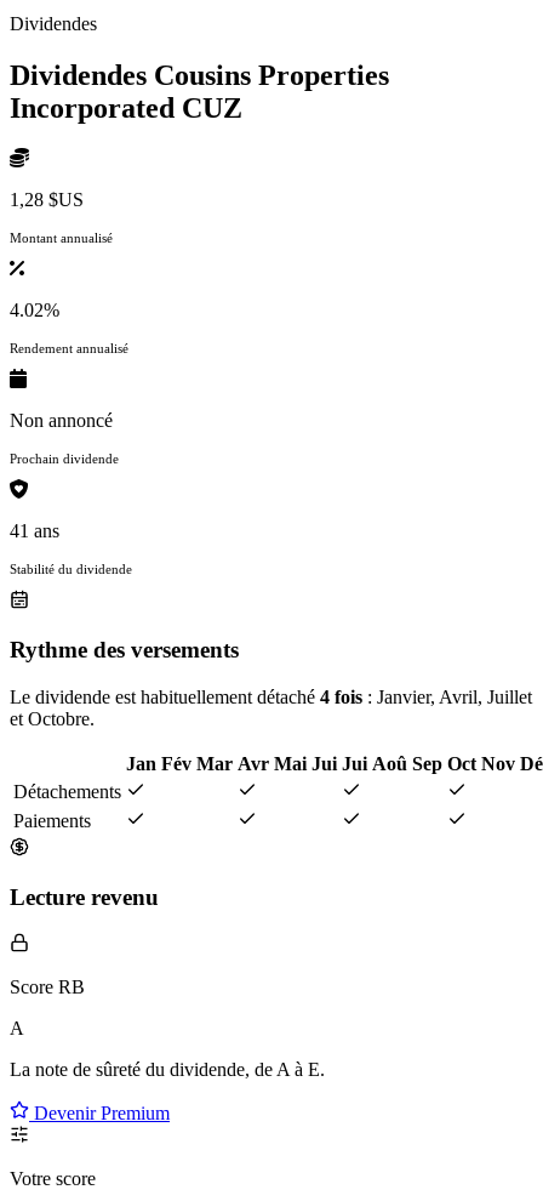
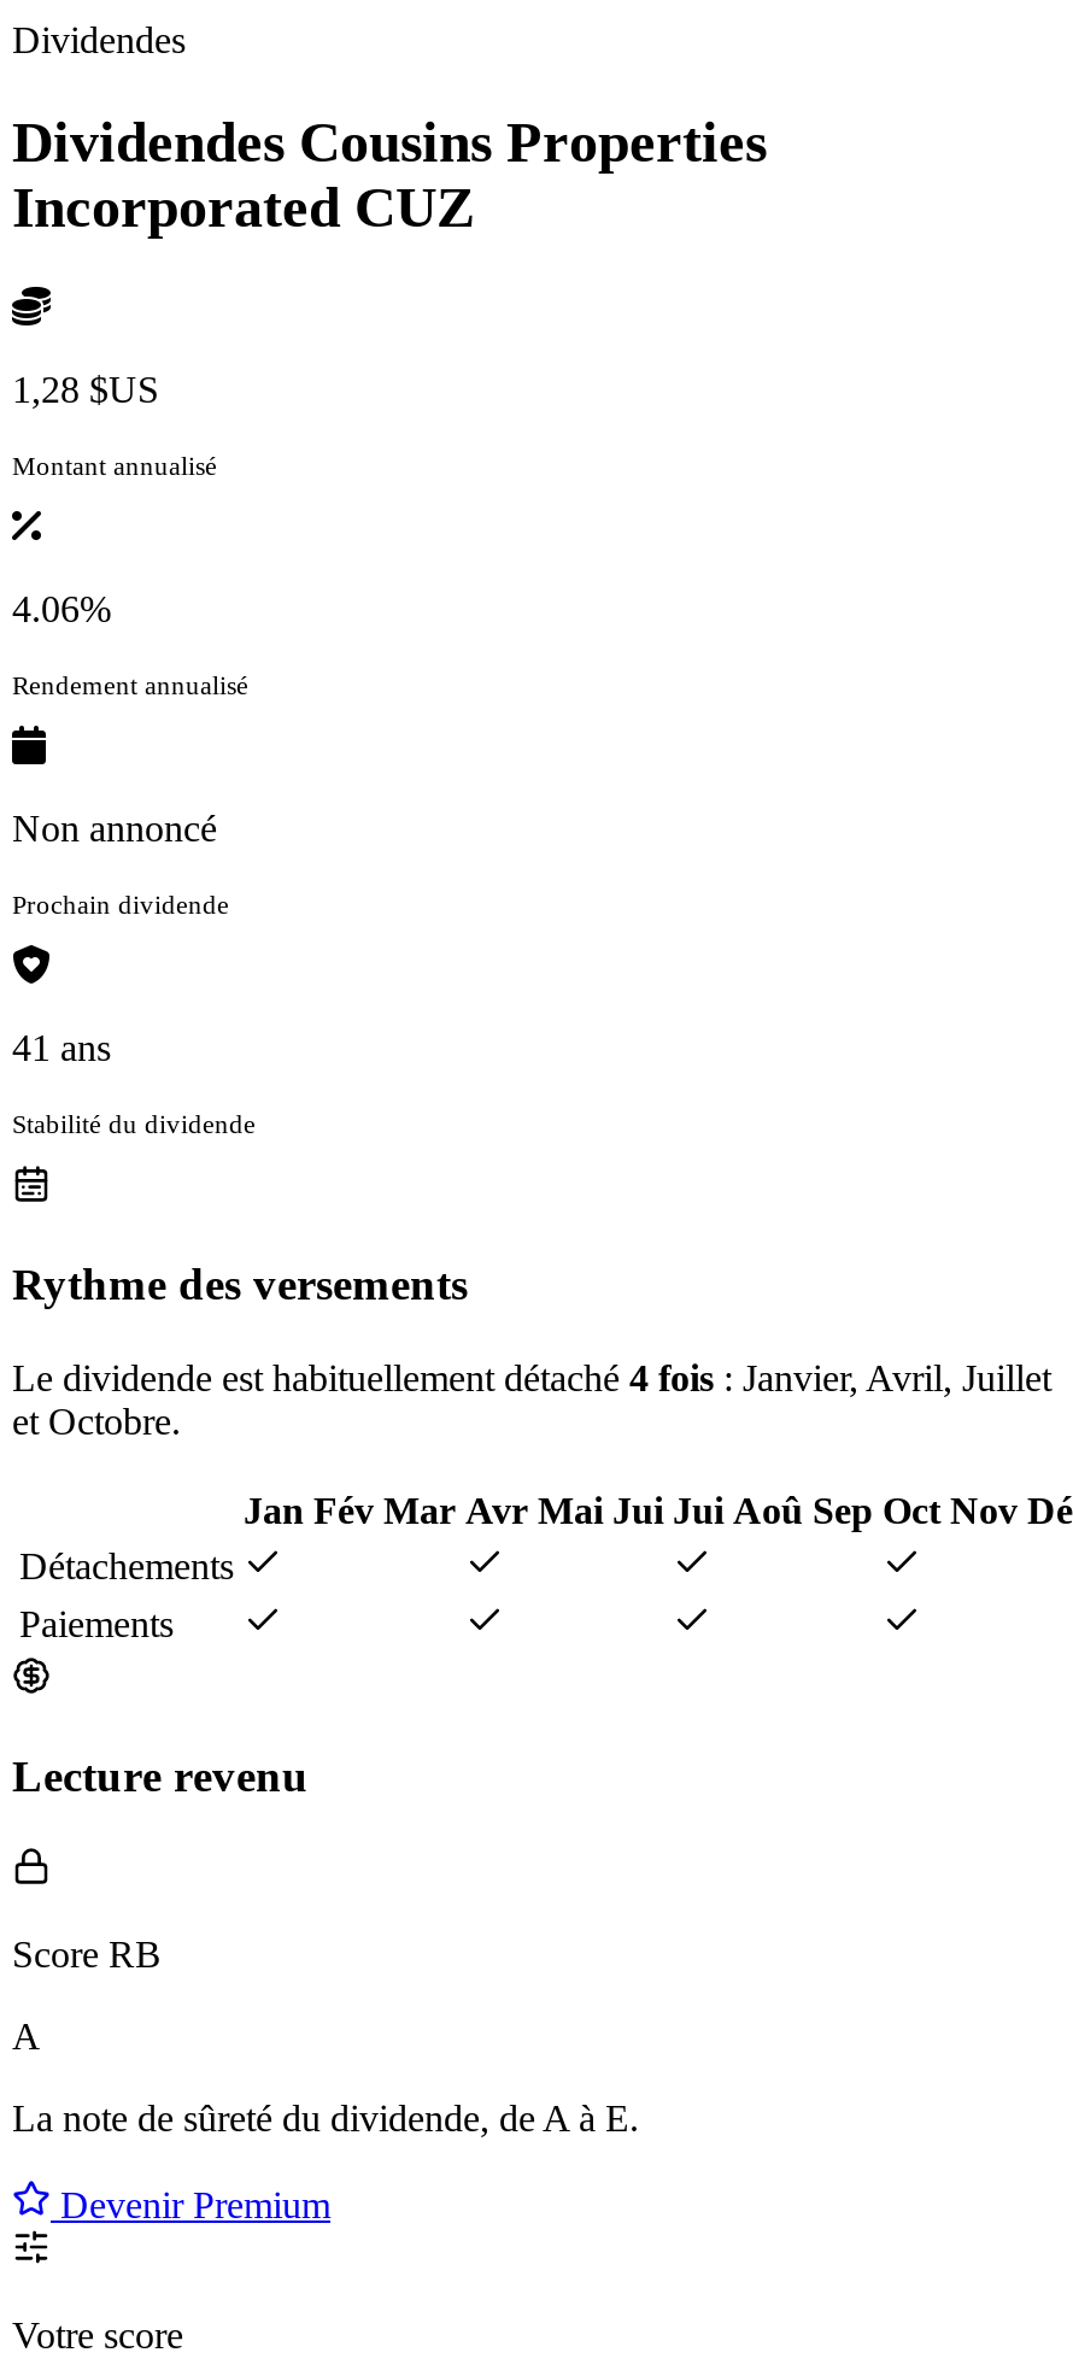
[10,300,59,321] 4.02% -> [12,589,111,630] 4.06%

